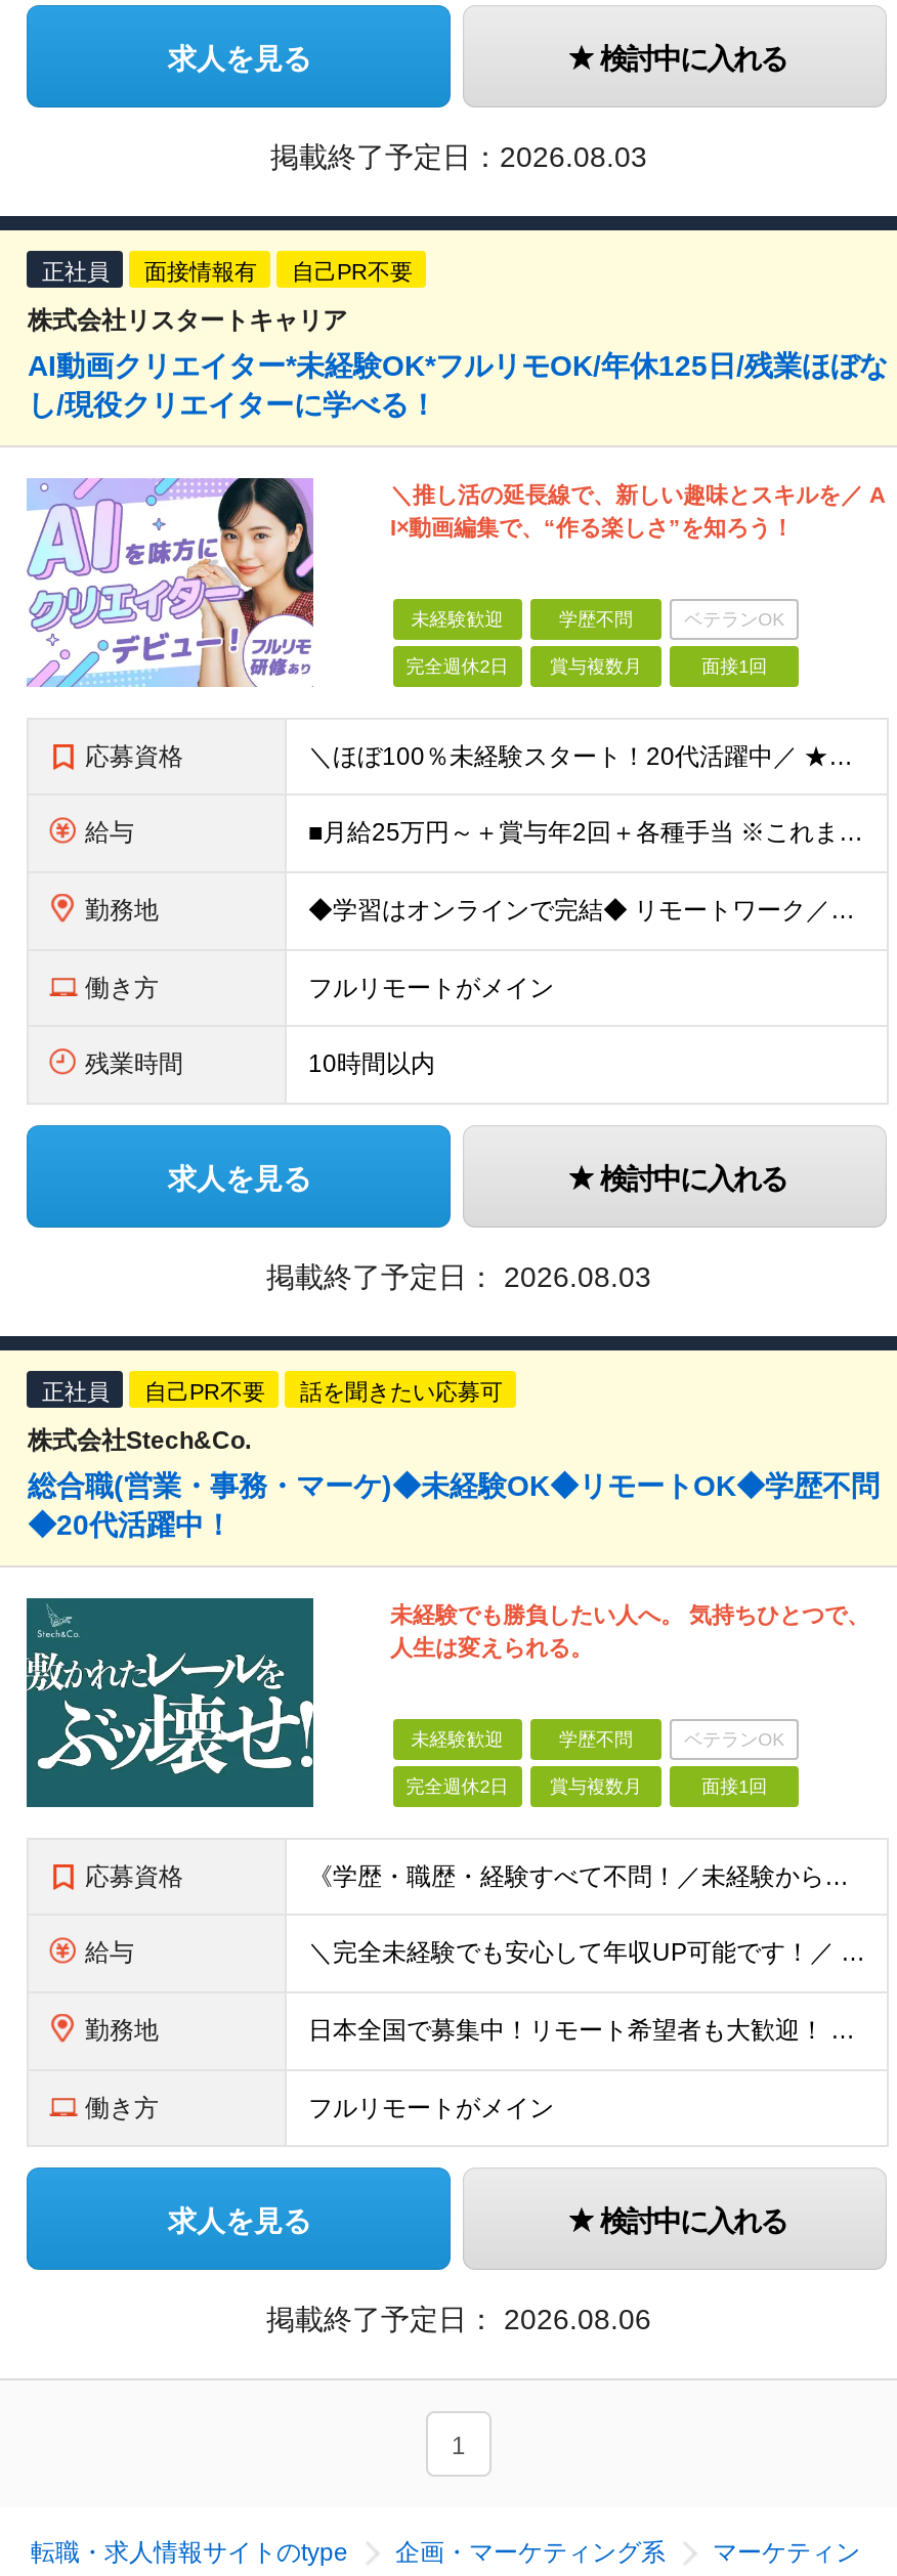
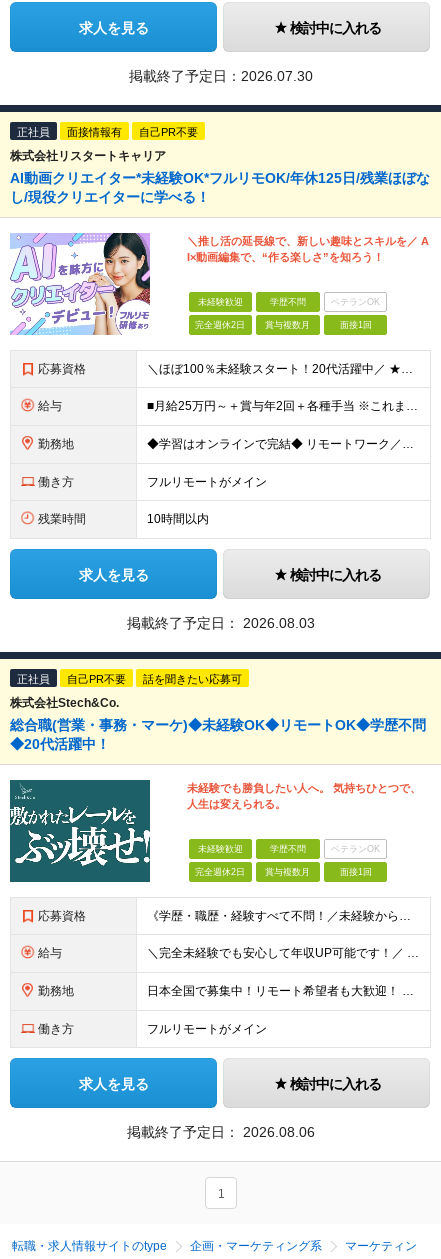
[270,140,647,173] 掲載終了予定日：2026.08.03 -> [129,68,313,84] 掲載終了予定日：2026.07.30

